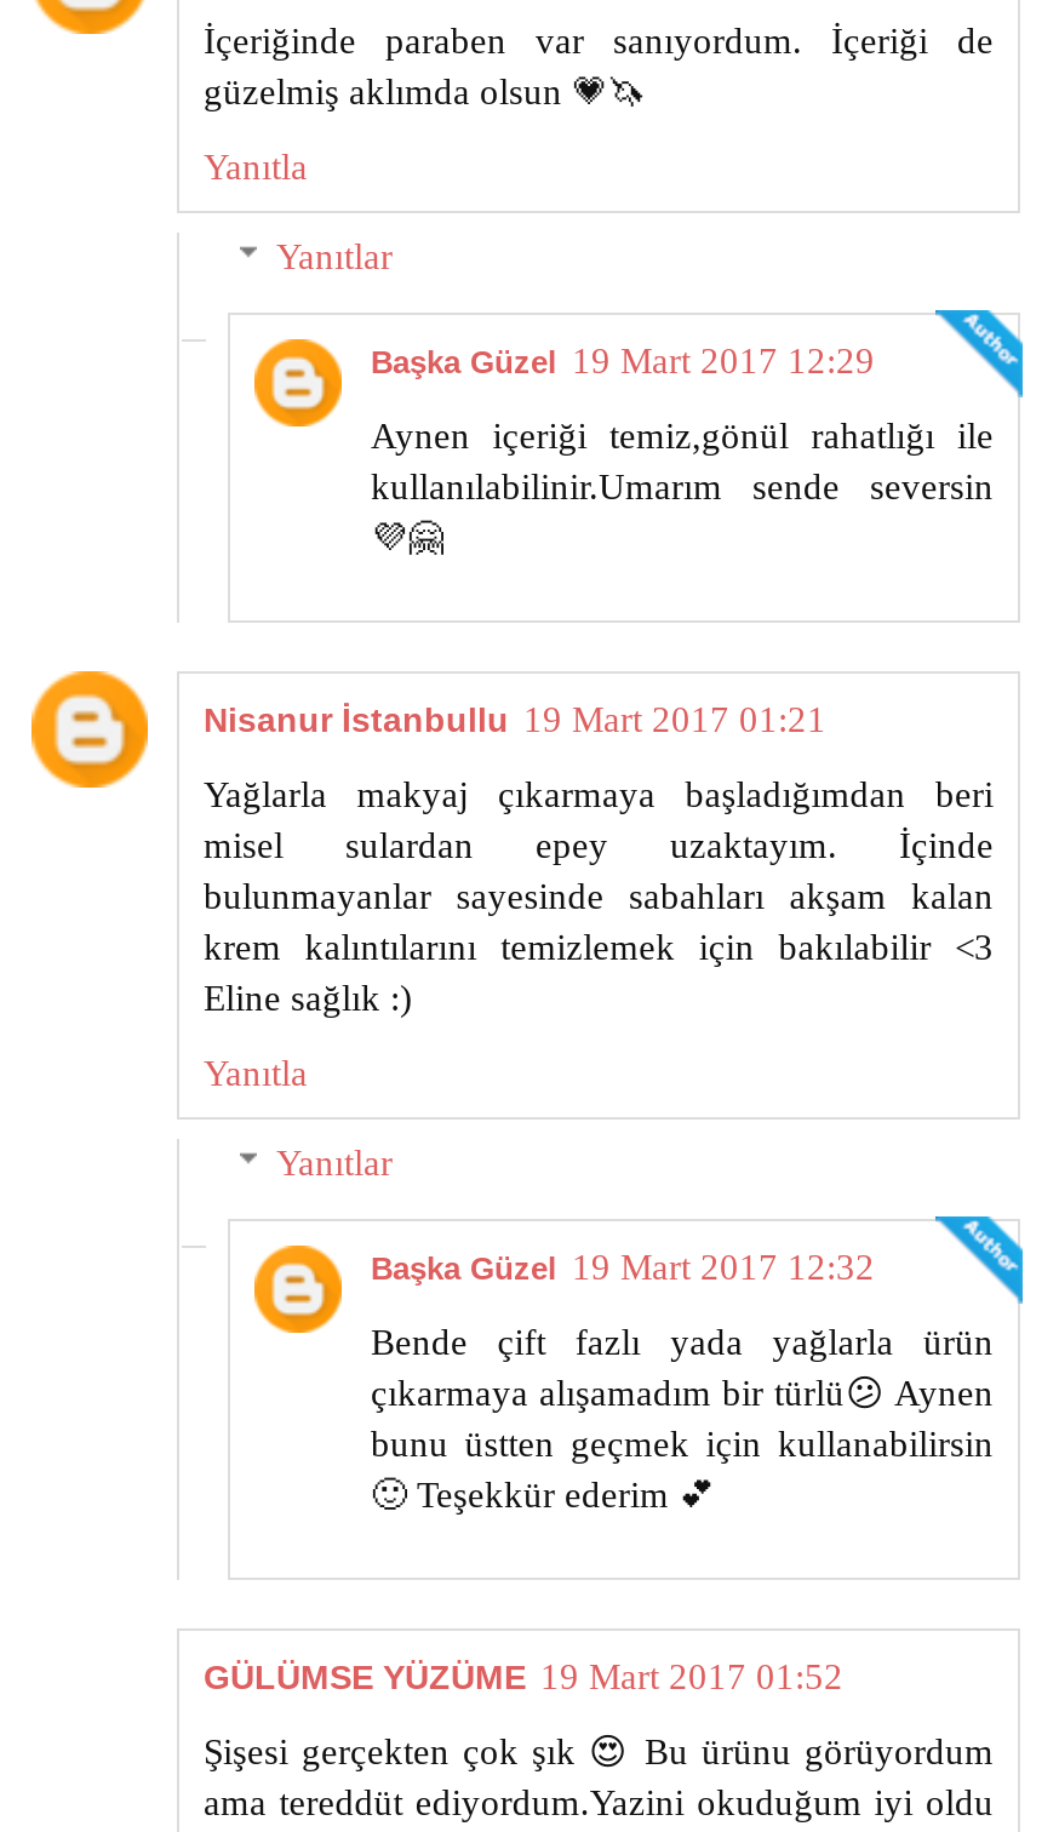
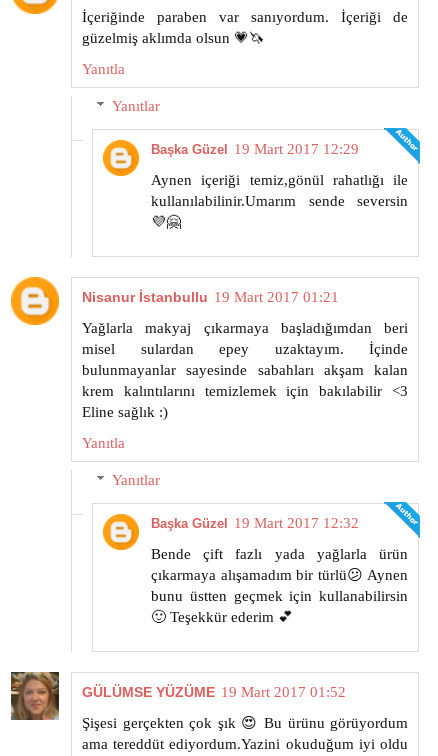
none -> [10,671,60,721] [image]

